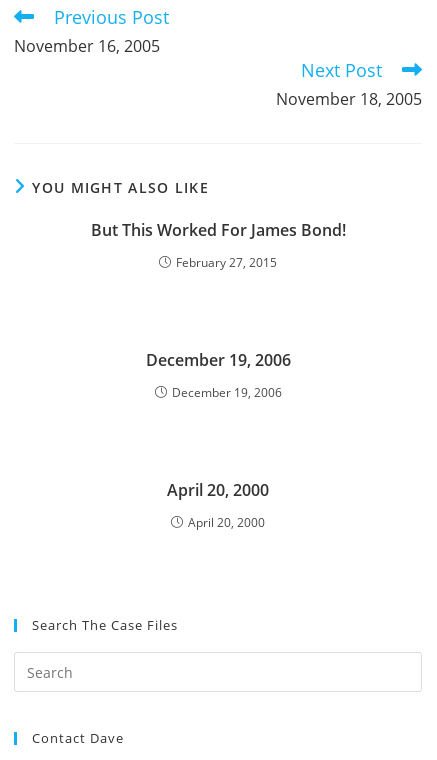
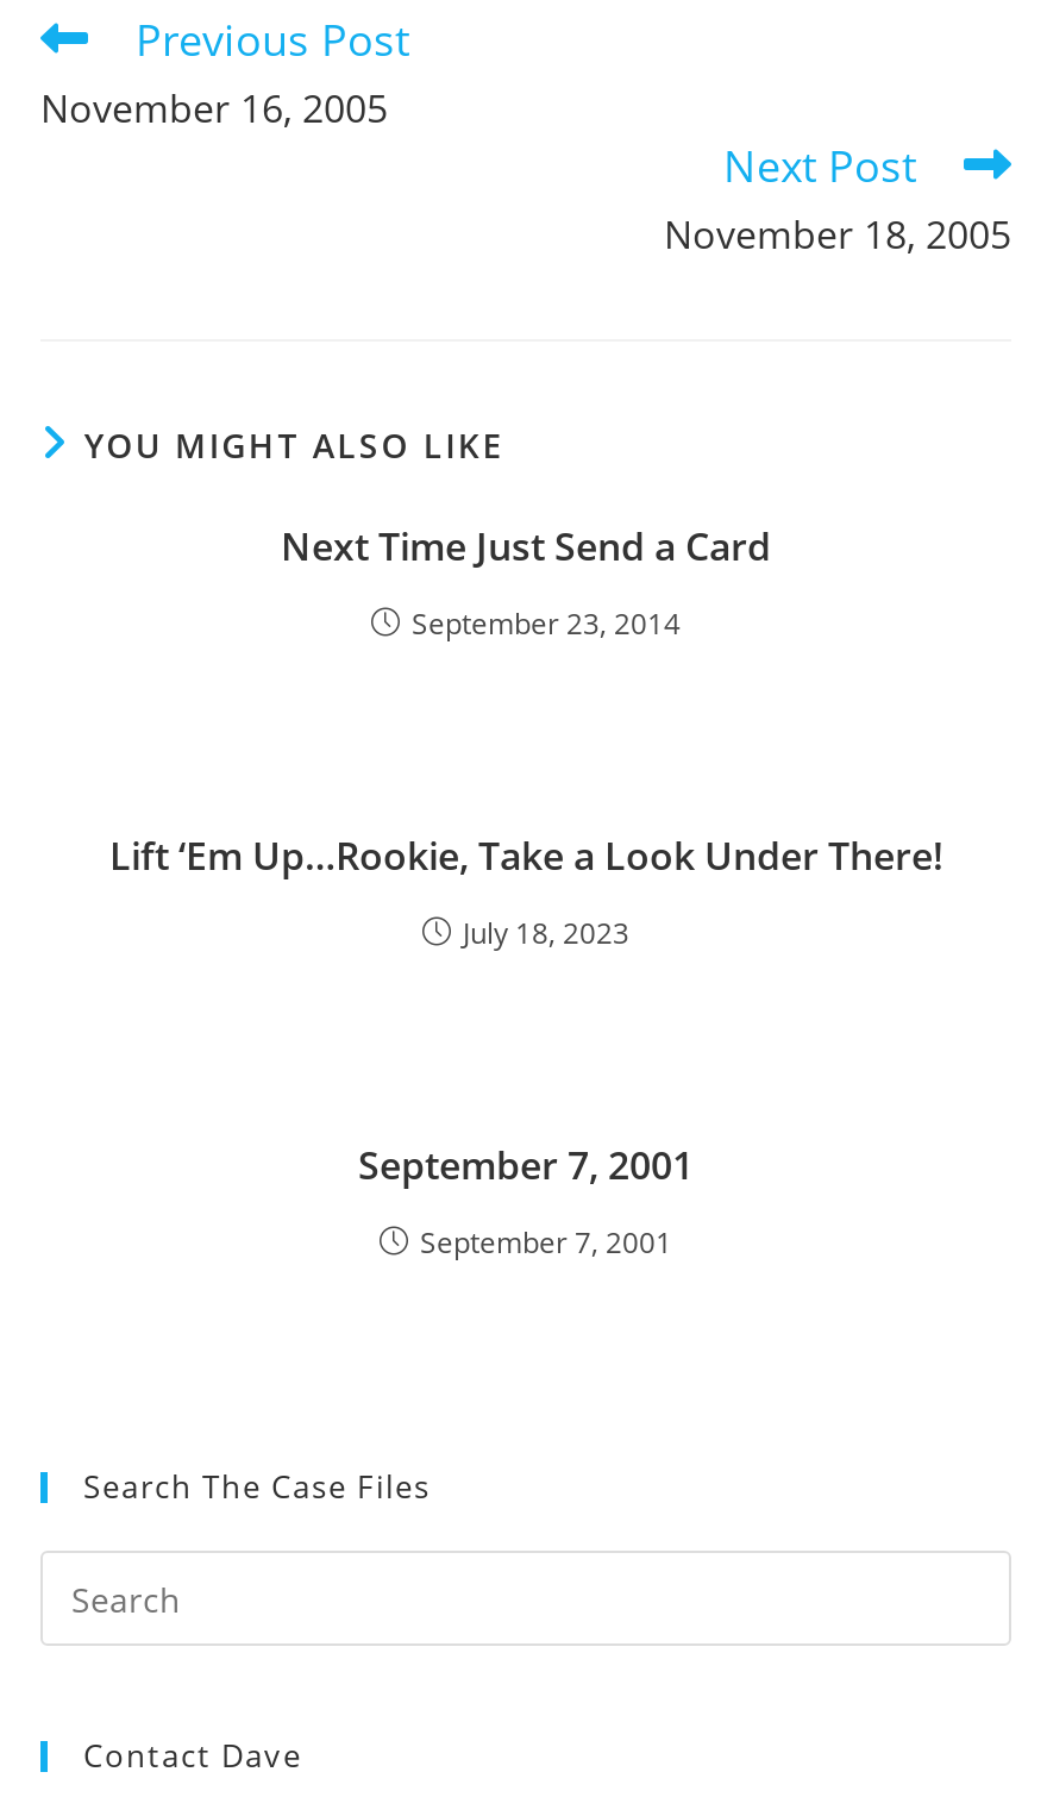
[90,219,345,241] But This Worked For James Bond! -> [281,521,771,573] Next Time Just Send a Card
[176,254,277,271] February 27, 2015 -> [412,604,681,645] September 23, 2014
[145,349,290,371] December 19, 2006 -> [109,830,942,883] Lift ‘Em Up…Rookie, Take a Look Under There!
[171,384,281,401] December 19, 2006 -> [463,914,629,954] July 18, 2023
[167,479,269,501] April 20, 2000 -> [358,1140,694,1192] September 7, 2001
[188,514,265,531] April 20, 2000 -> [420,1223,672,1264] September 7, 2001

